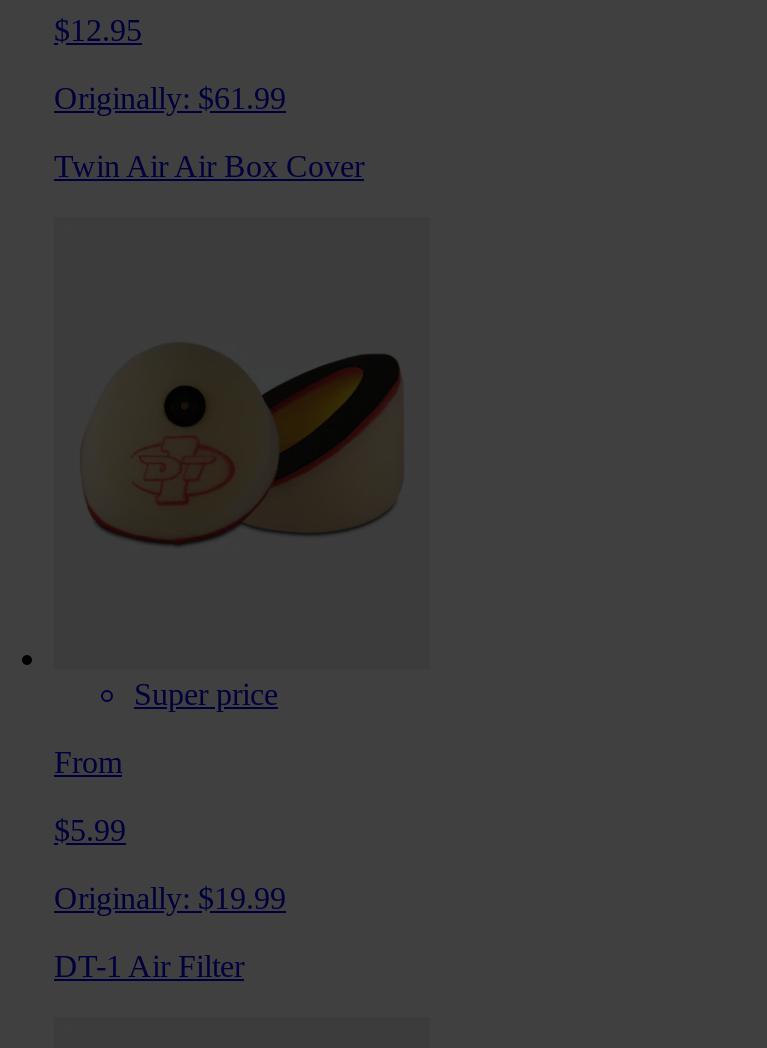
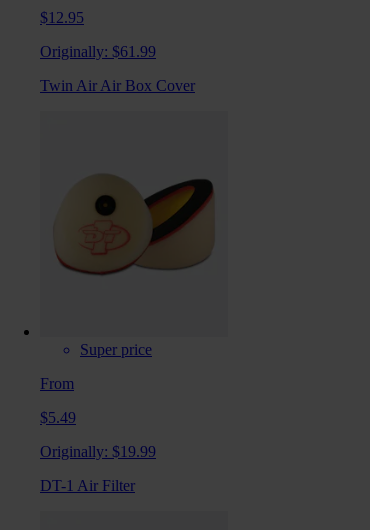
[54,814,126,848] $5.99 -> [40,409,76,426] $5.49

